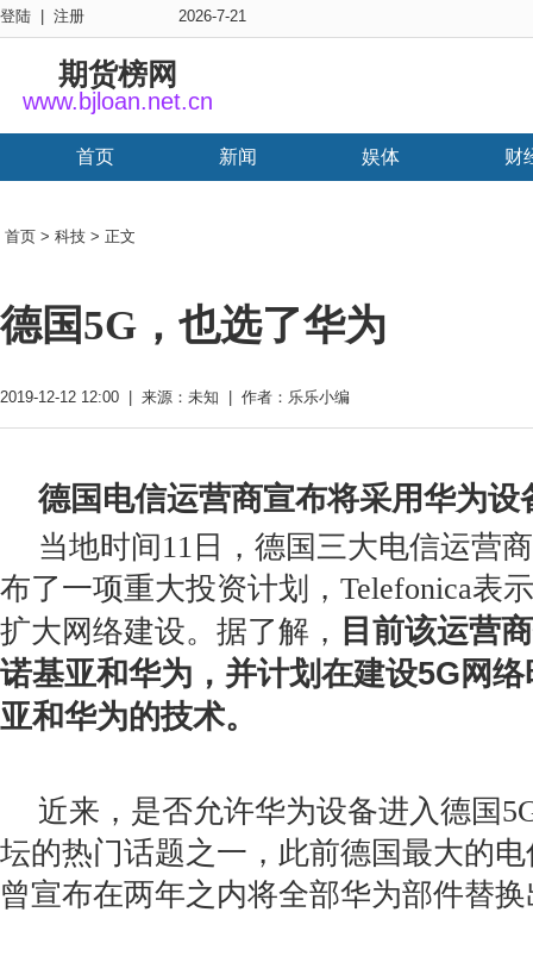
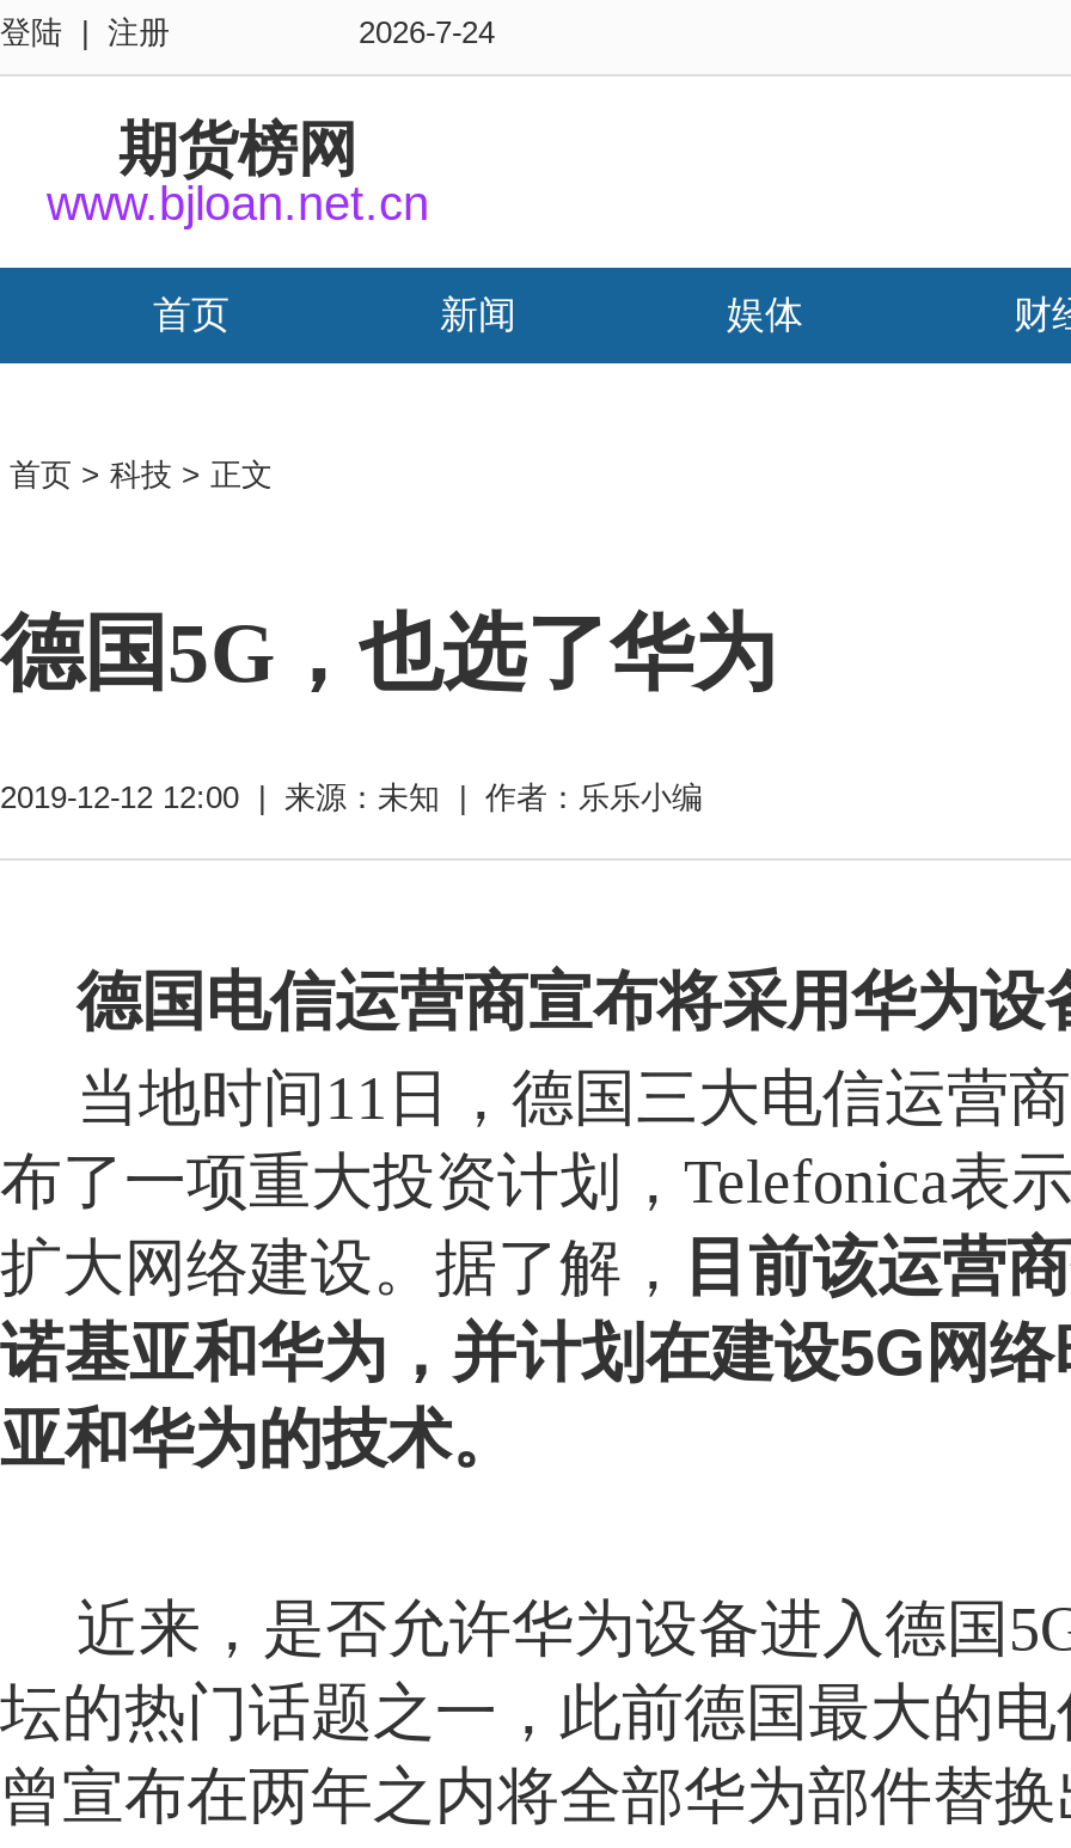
[178,7,246,25] 2026-7-21 -> [359,14,495,50] 2026-7-24

